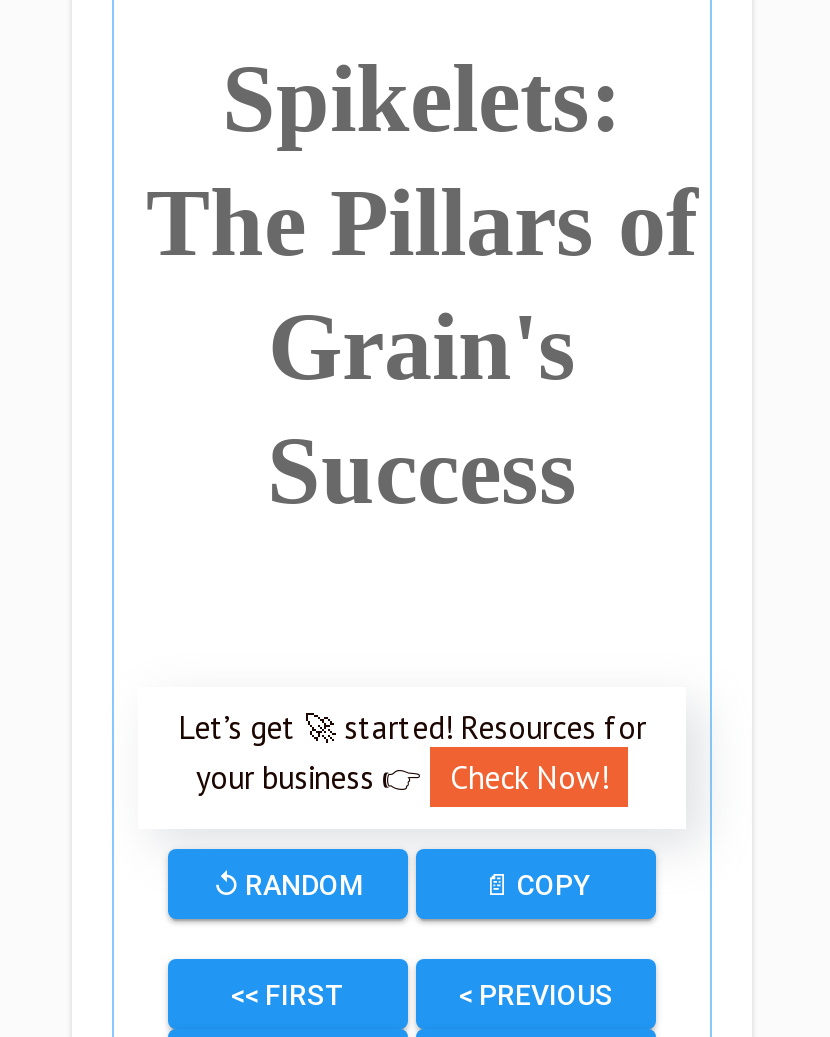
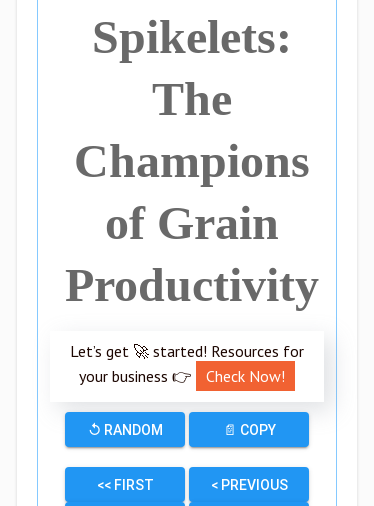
[146,169,698,523] The Pillars of | Grain's | Success -> [65,72,319,311] The | Champions | of Grain | Productivity

